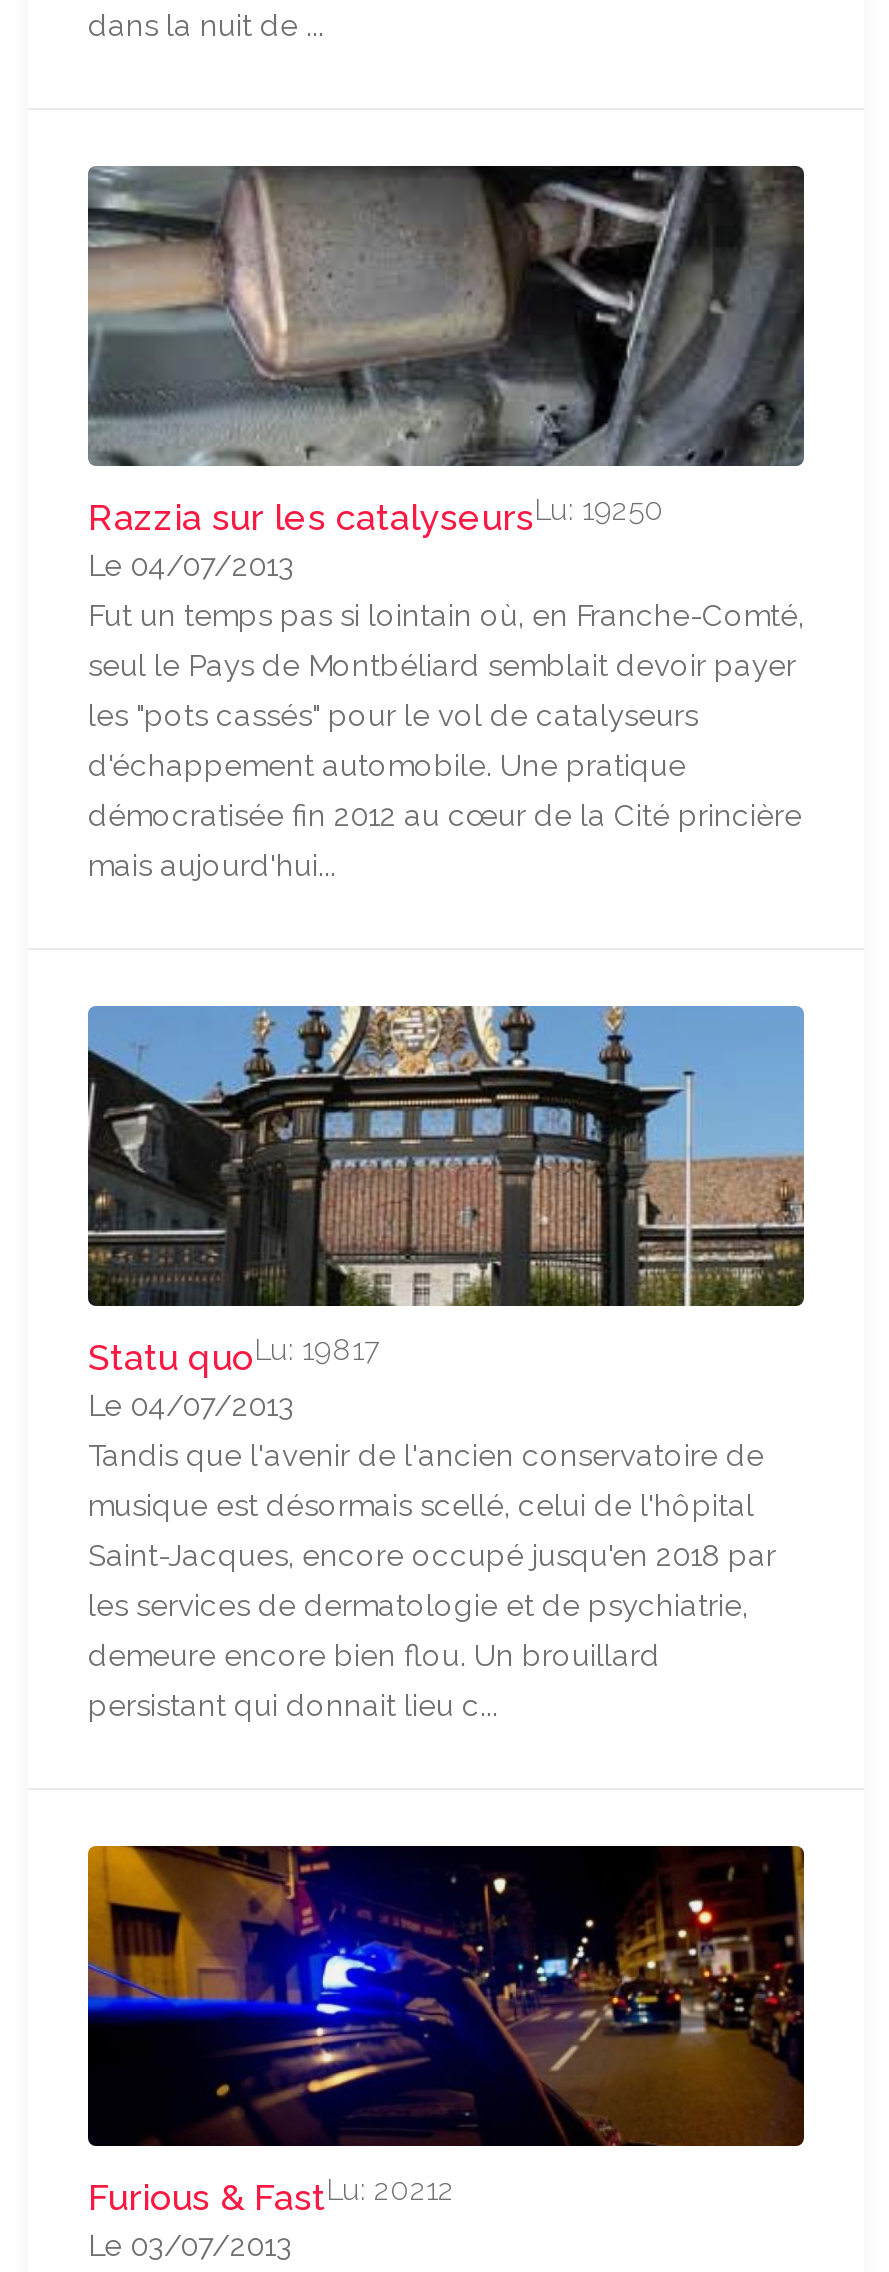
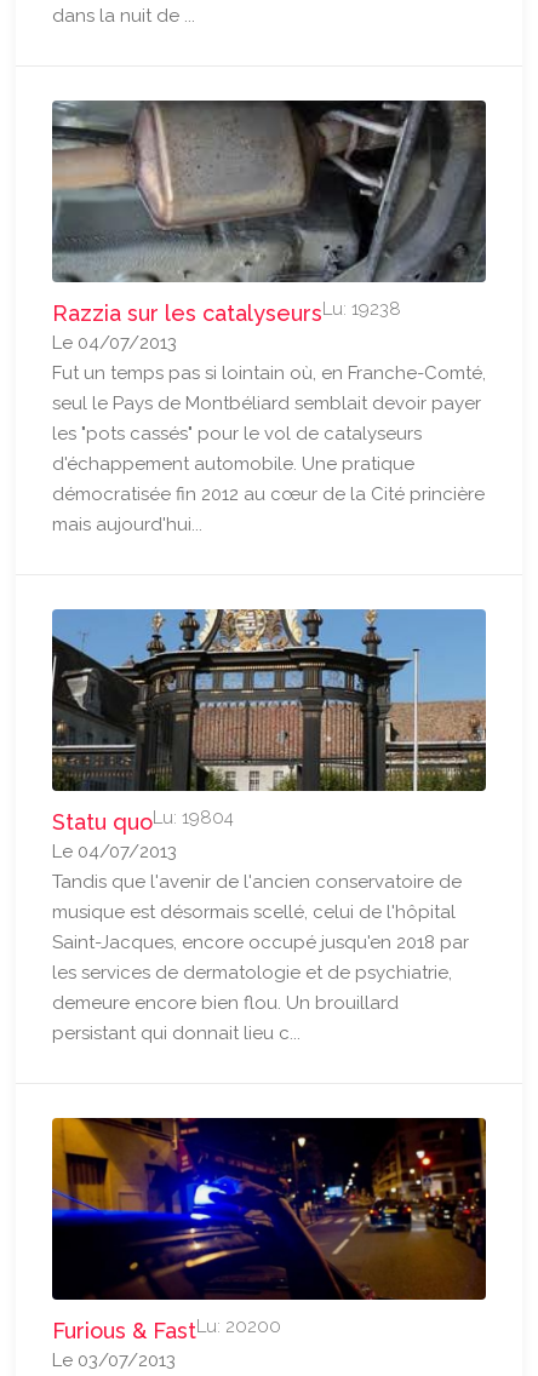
[88,492,664,538] Razzia sur les catalyseursLu: 19250 -> [52,298,401,326] Razzia sur les catalyseursLu: 19238
[88,1332,380,1378] Statu quoLu: 19817 -> [52,807,234,835] Statu quoLu: 19804
[88,2172,454,2218] Furious & FastLu: 20212 -> [52,1315,281,1343] Furious & FastLu: 20200

